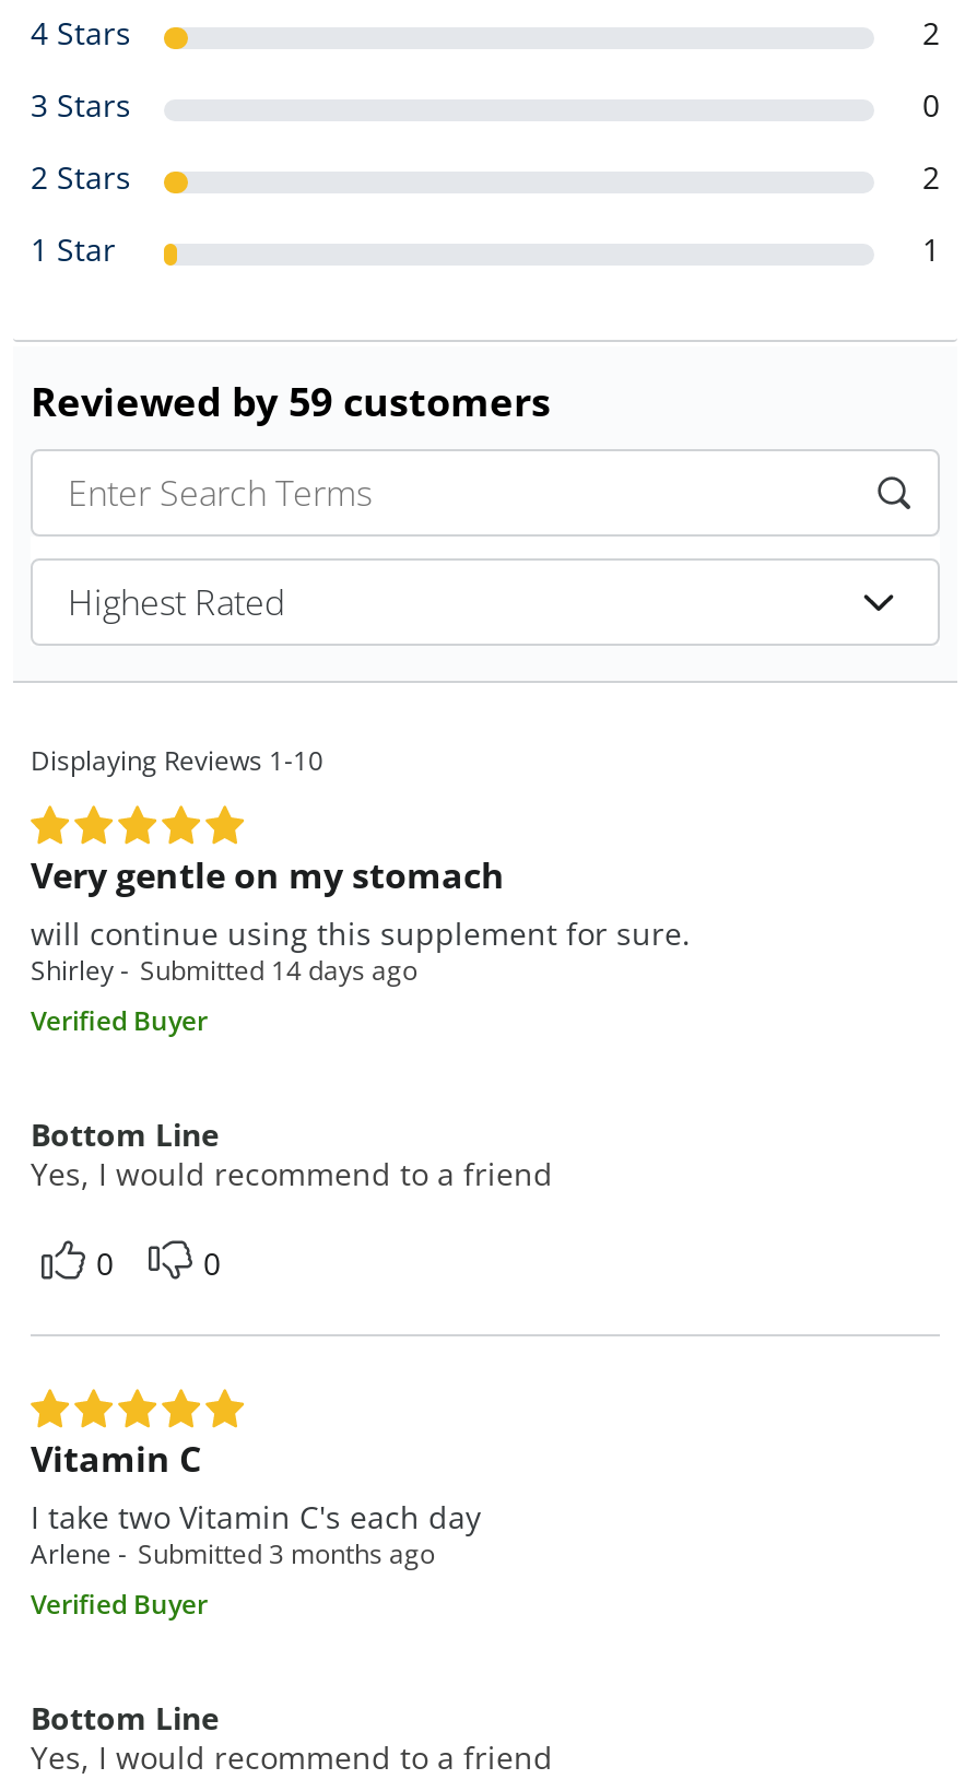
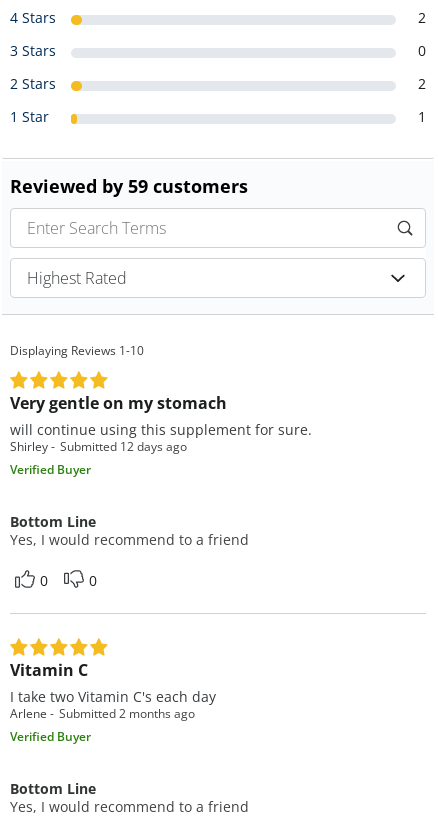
[140,951,417,988] Submitted 14 days ago -> [60,438,187,455] Submitted 12 days ago
[138,1535,435,1572] Submitted 3 months ago -> [59,705,195,722] Submitted 2 months ago

